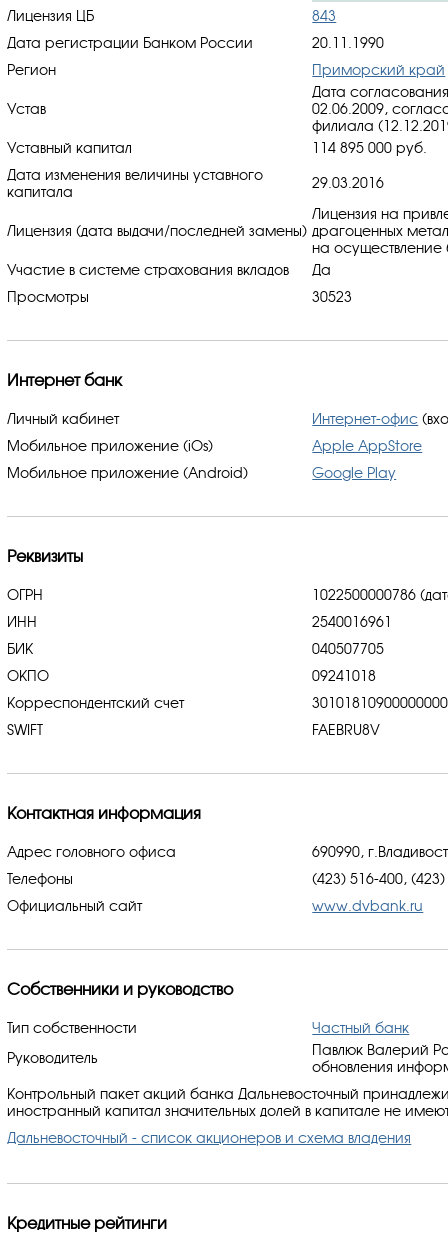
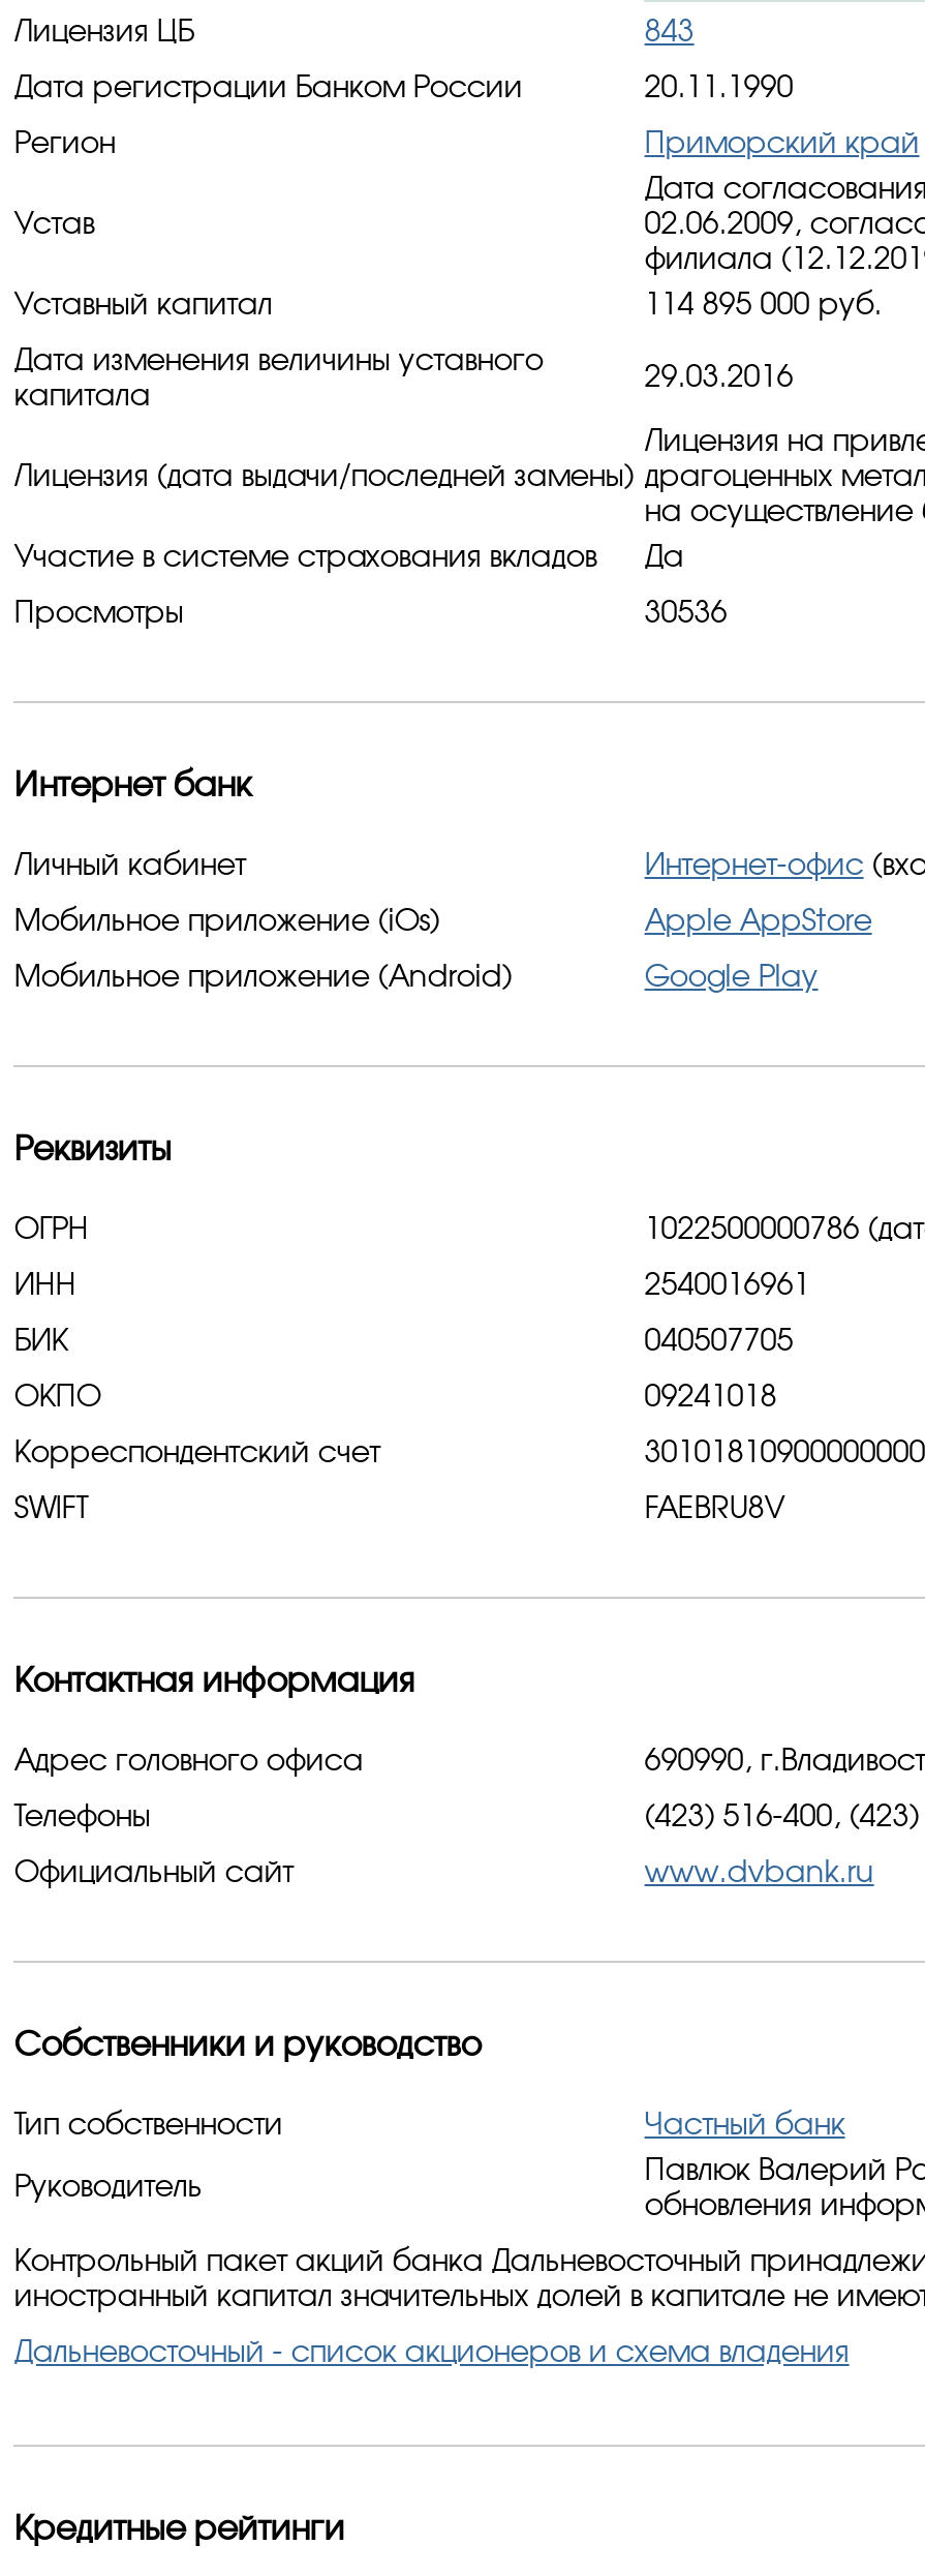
[312,288,352,305] 30523 -> [645,594,727,629] 30536

